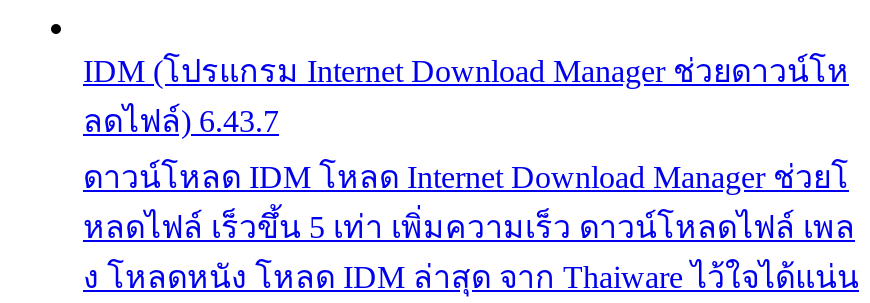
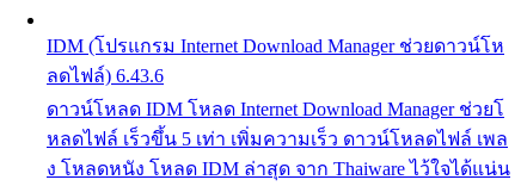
[83,104,279,138] ลดไฟล์) 6.43.7 -> [47,66,164,86] ลดไฟล์) 6.43.6

